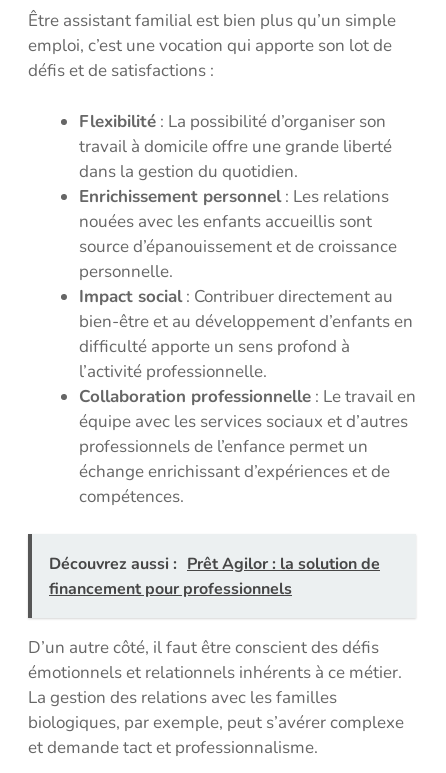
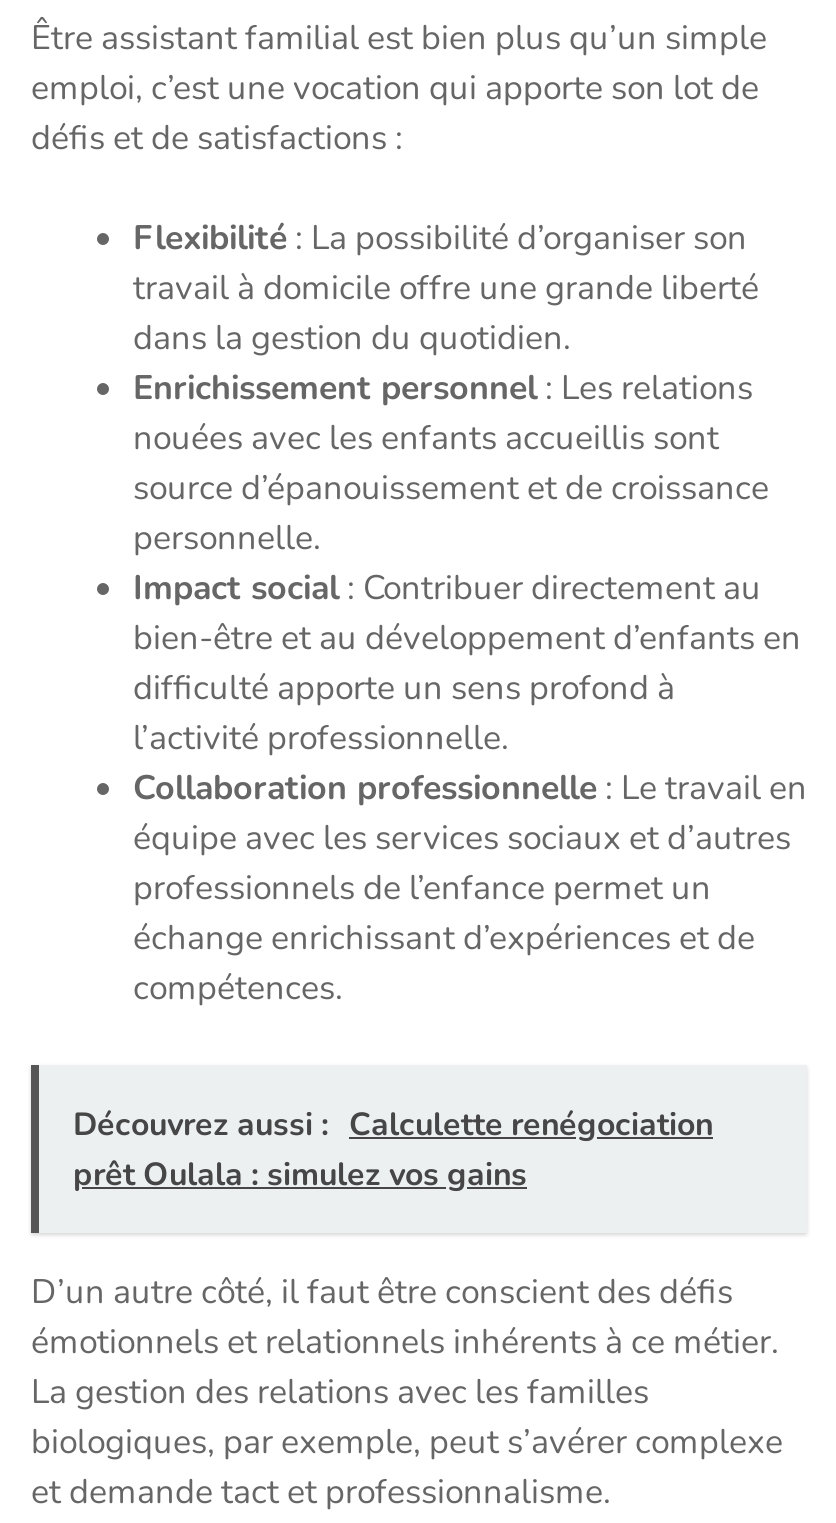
[49,553,380,600] Découvrez aussi : Prêt Agilor : la solution de | financement pour professionnels -> [73,1102,713,1196] Découvrez aussi : Calculette renégociation | prêt Oulala : simulez vos gains

